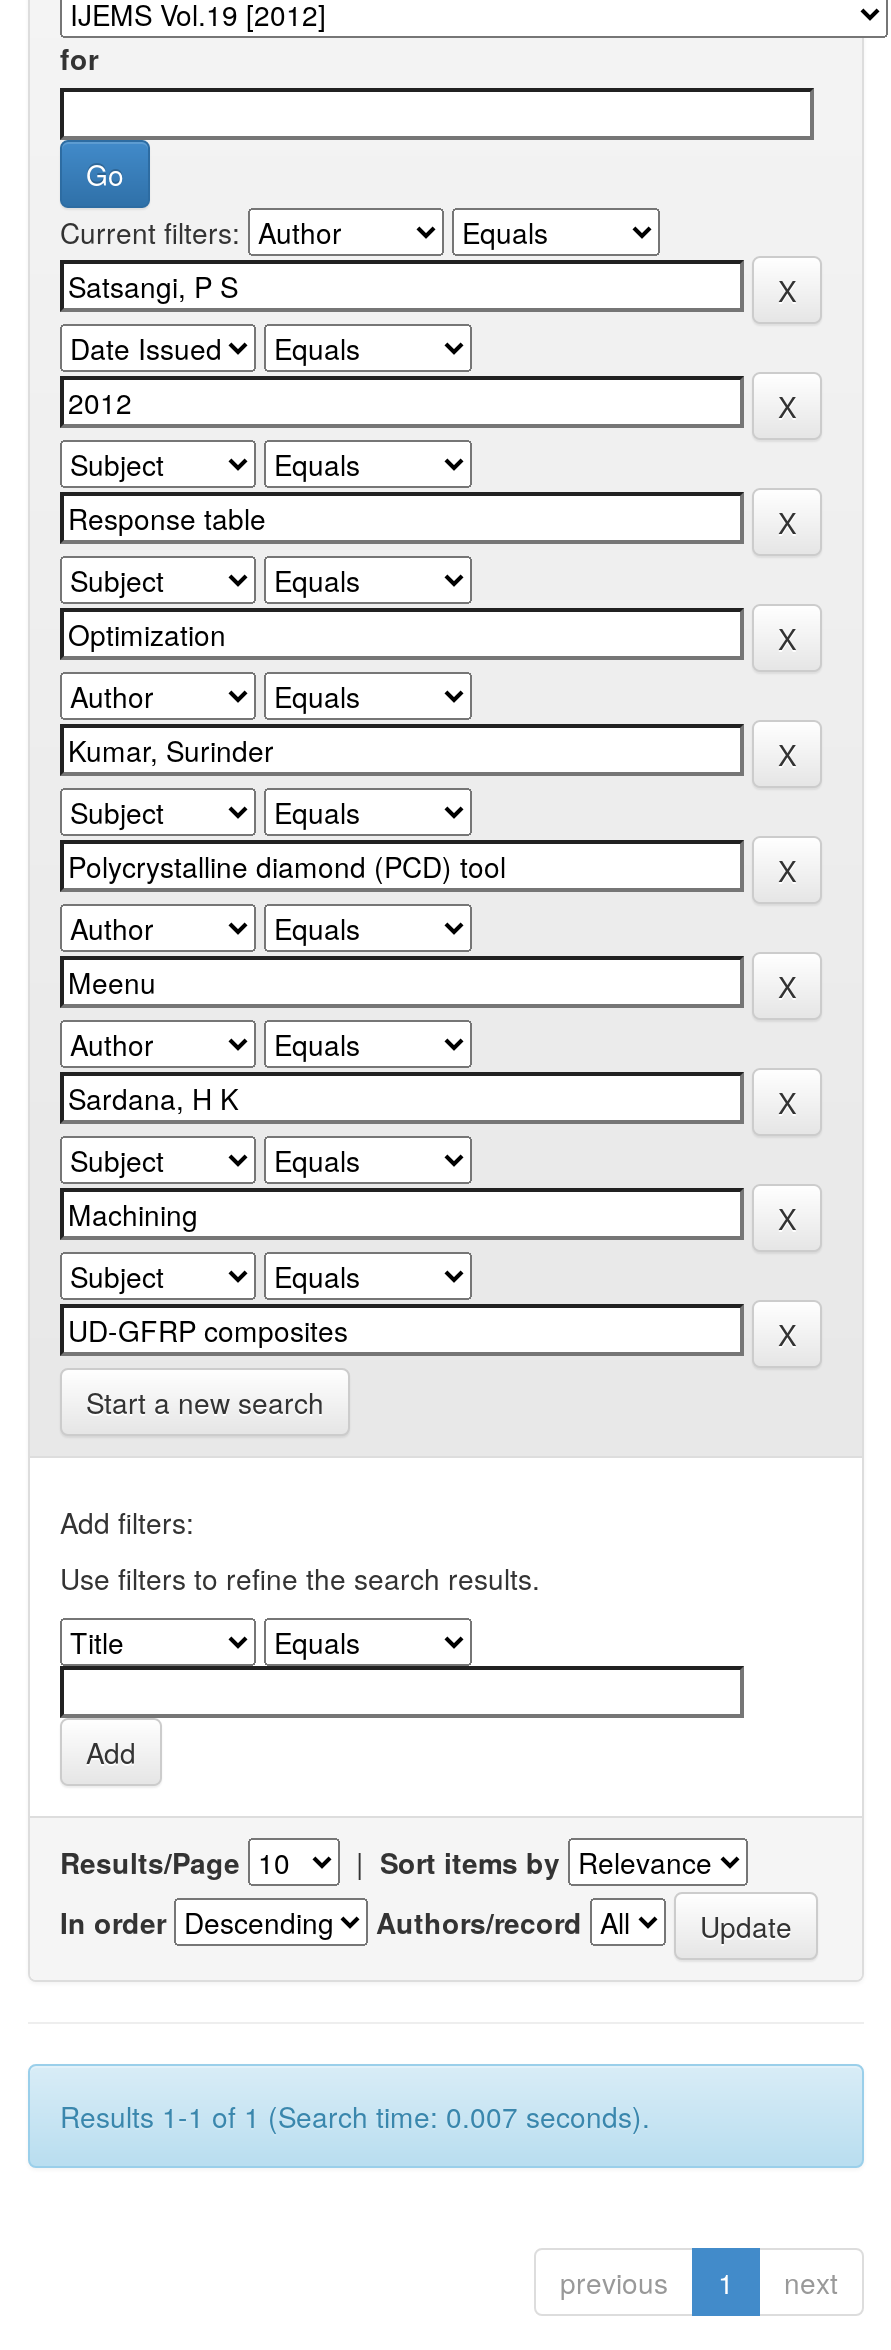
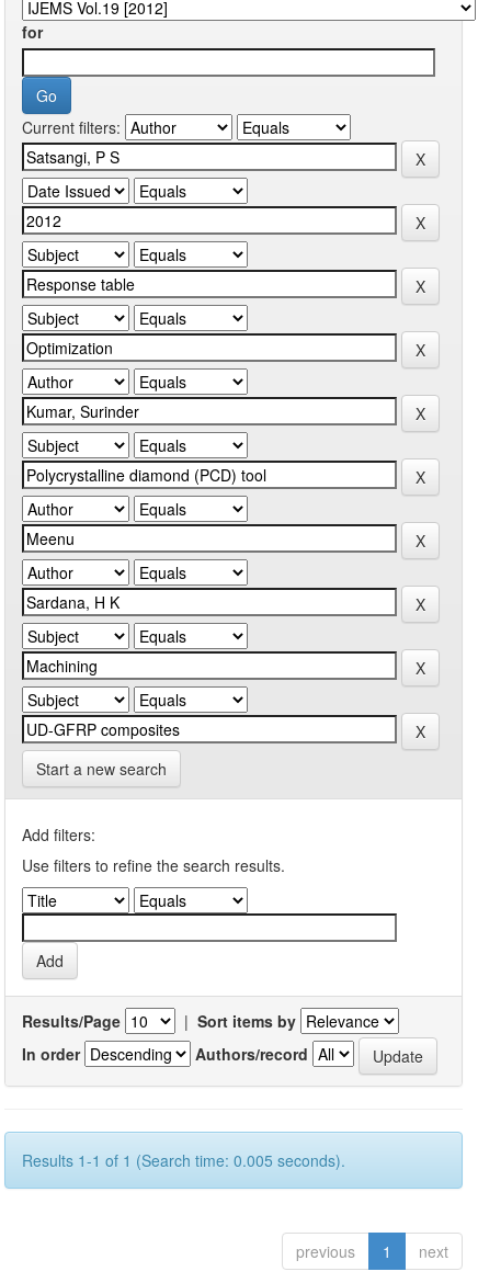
[60,2096,650,2136] Results 1-1 of 1 (Search time: 0.007 seconds). -> [22,1149,345,1171] Results 1-1 of 1 (Search time: 0.005 seconds).

